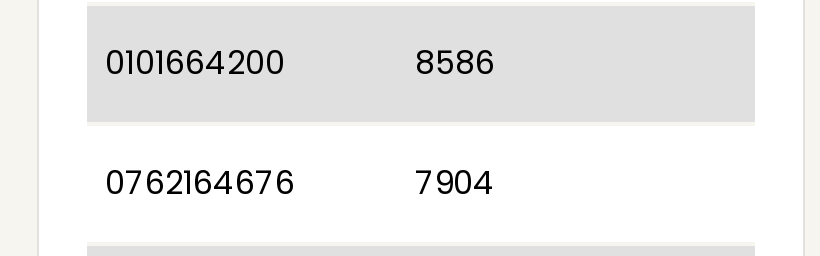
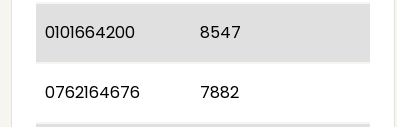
[415,40,495,86] 8586 -> [200,21,241,44] 8547
[415,160,495,206] 7904 -> [200,81,239,104] 7882

